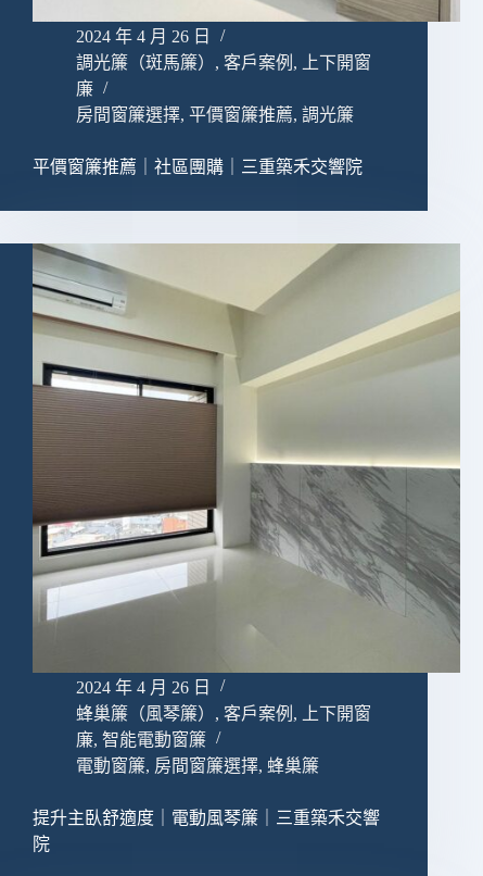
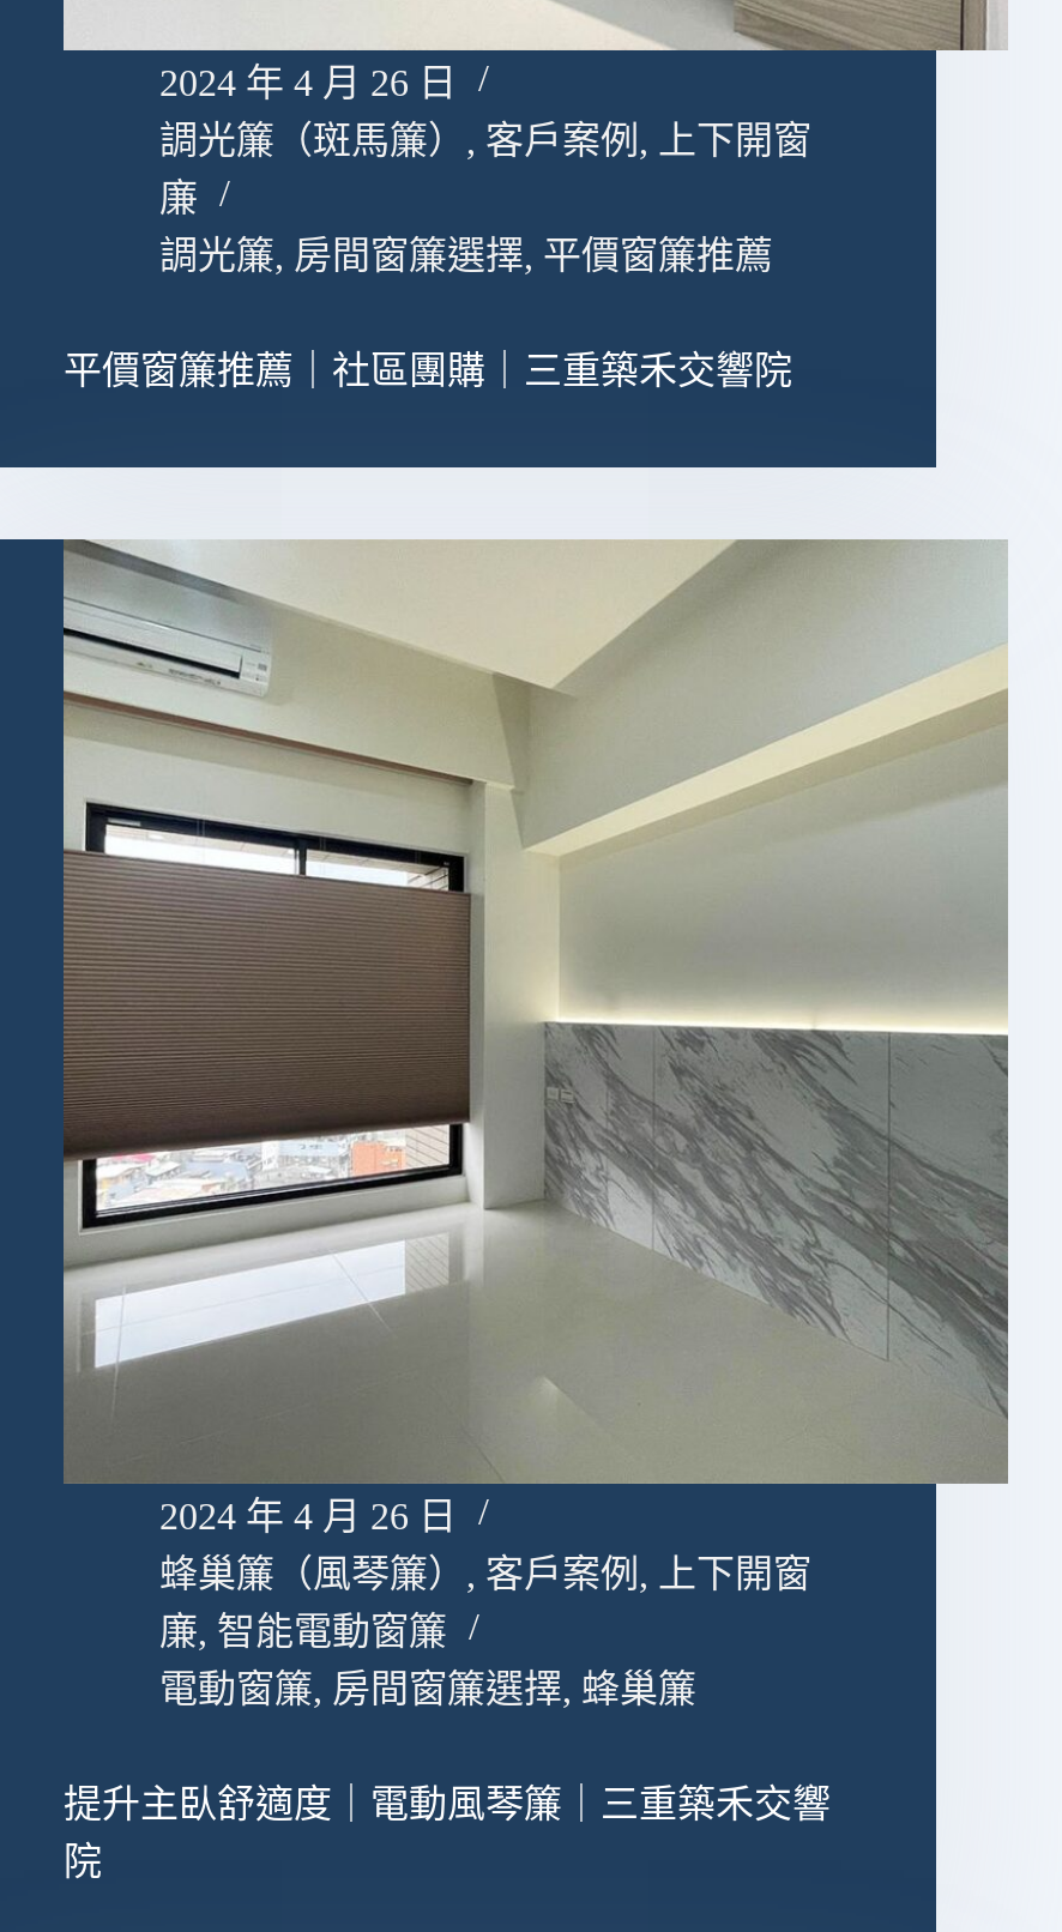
[76,106,354,124] 房間窗簾選擇,平價窗簾推薦,調光簾 -> [159,233,773,274] 調光簾,房間窗簾選擇,平價窗簾推薦

